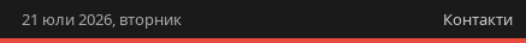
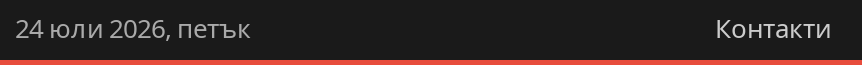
[22,8,182,30] 21 юли 2026, вторник -> [15,10,251,46] 24 юли 2026, петък

